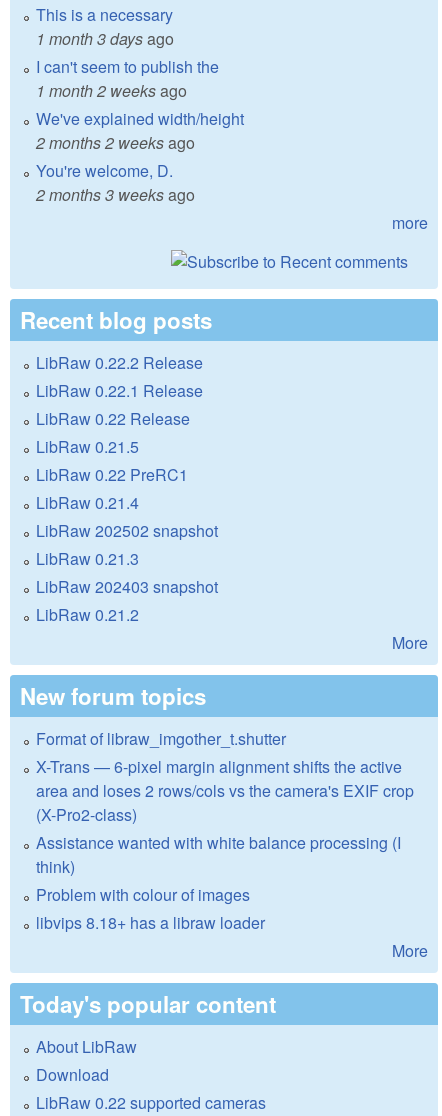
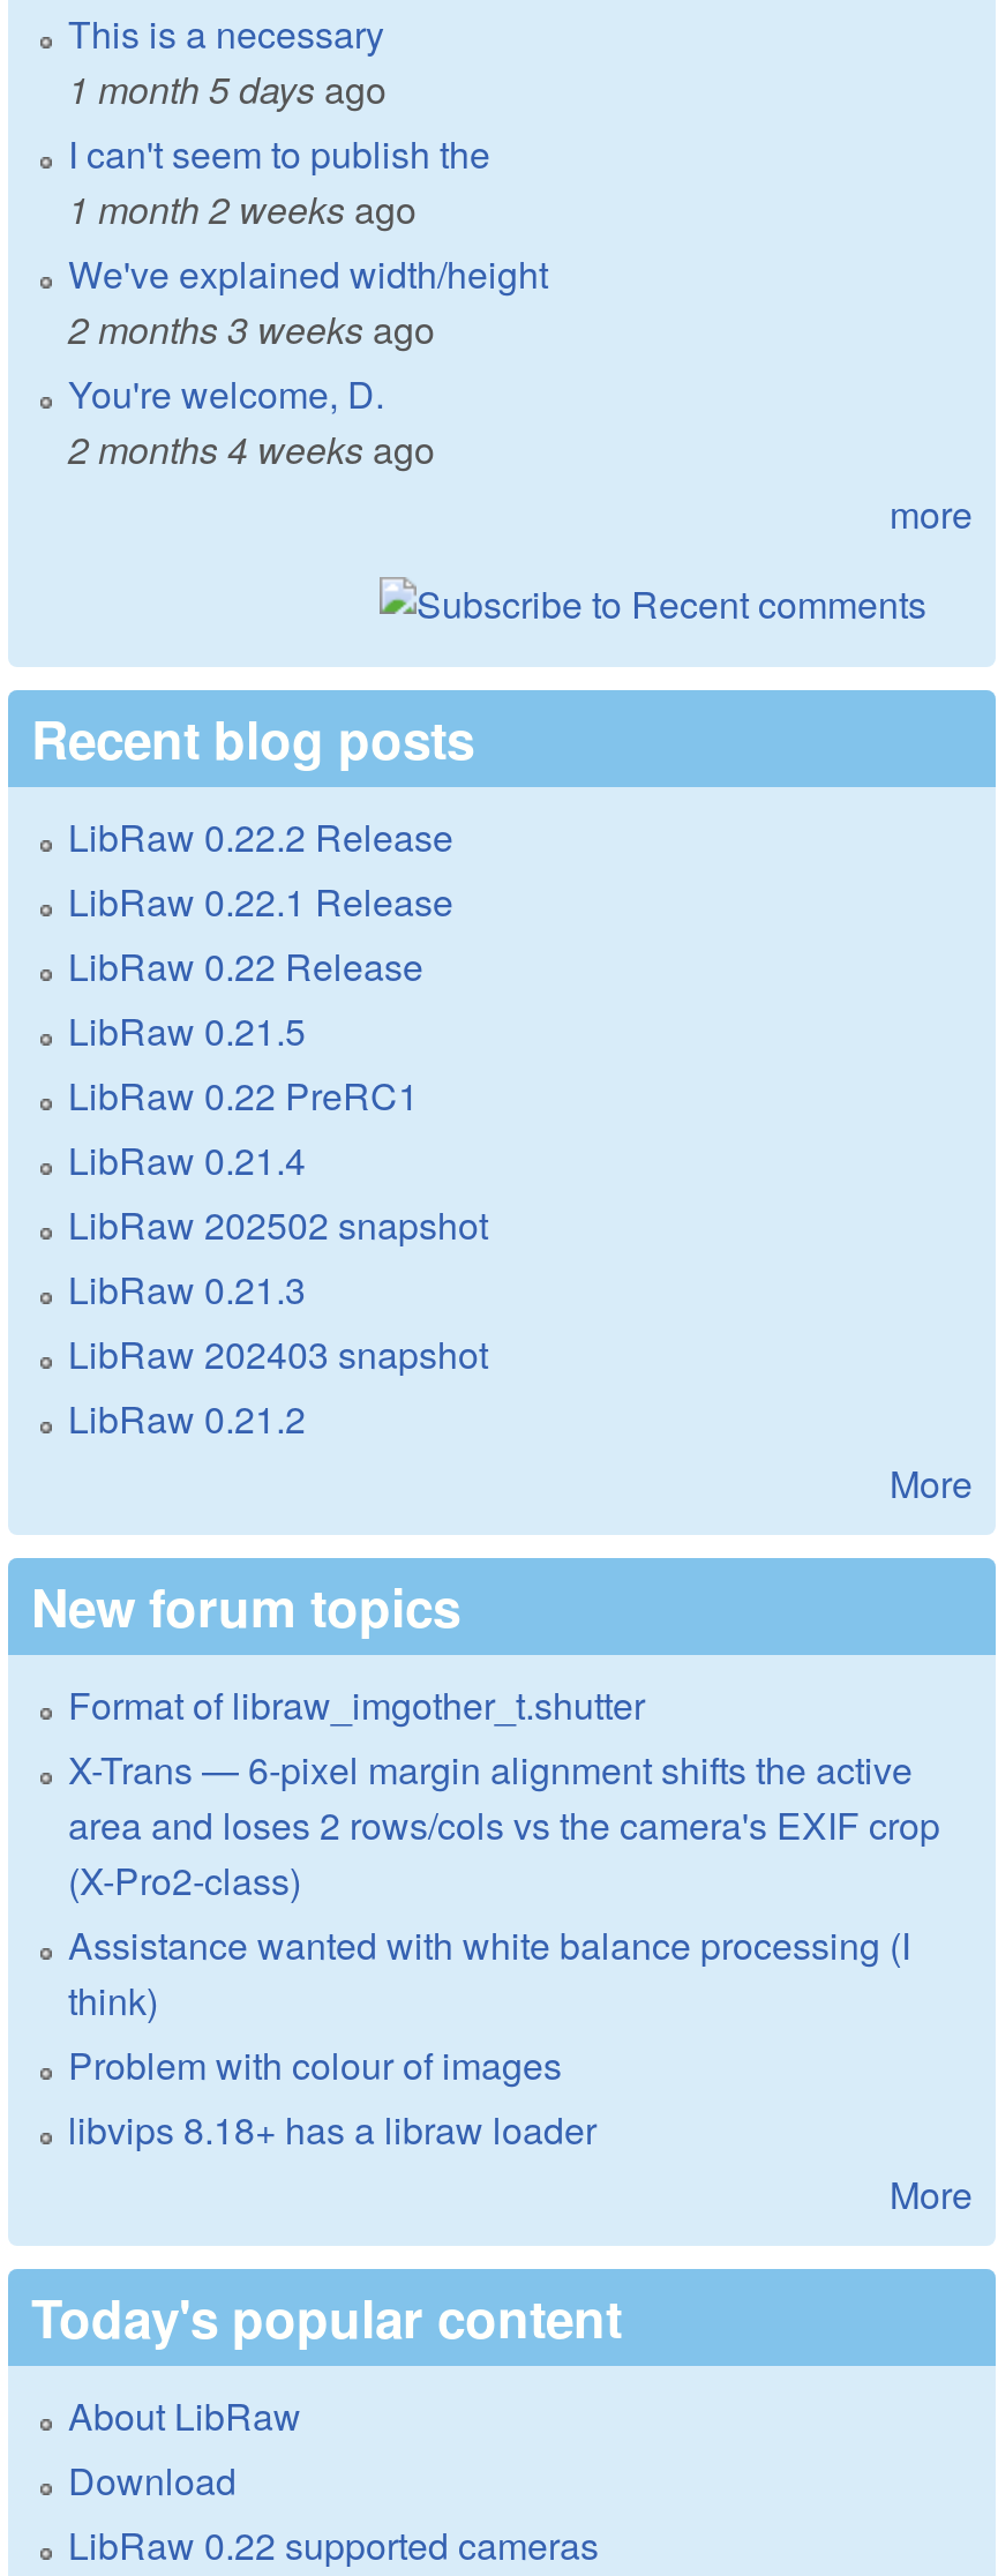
[36,27,174,50] 1 month 3 days ago -> [68,61,387,114] 1 month 5 days ago
[36,131,195,154] 2 months 2 weeks ago -> none
moved [36,183,195,206] -> [68,301,435,355]: 2 months 3 weeks ago
none -> [68,421,435,475] 2 months 4 weeks ago

